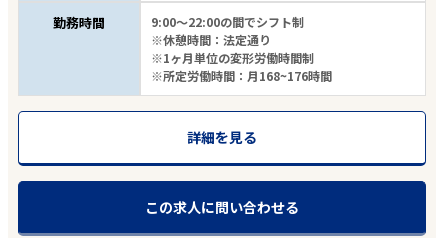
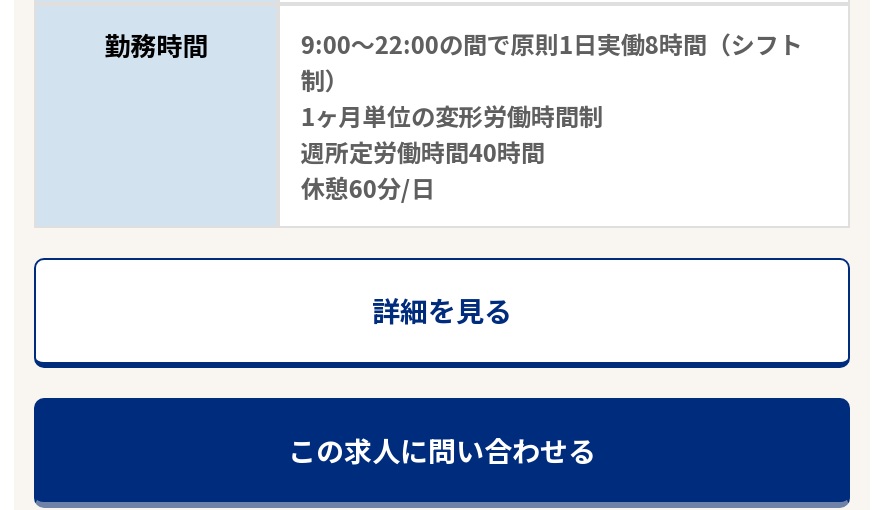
[151,13,332,84] 9:00～22:00の間でシフト制 | ※休憩時間：法定通り | ※1ヶ月単位の変形労働時間制 | ※所定労働時間：月168~176時間 -> [301,25,803,203] 9:00～22:00の間で原則1日実働8時間（シフト | 制） | 1ヶ月単位の変形労働時間制 | 週所定労働時間40時間 | 休憩60分/日

